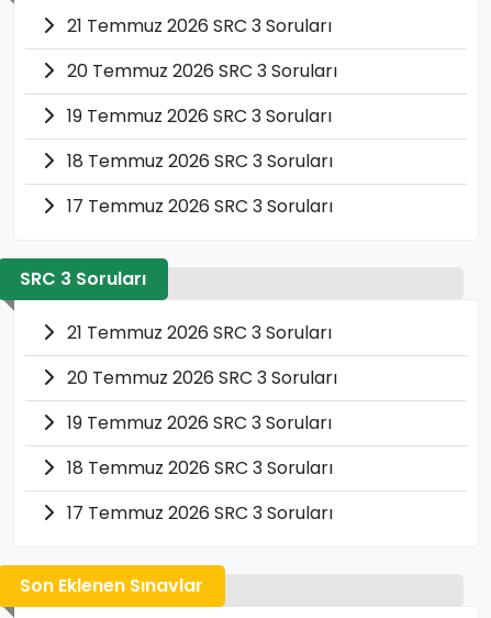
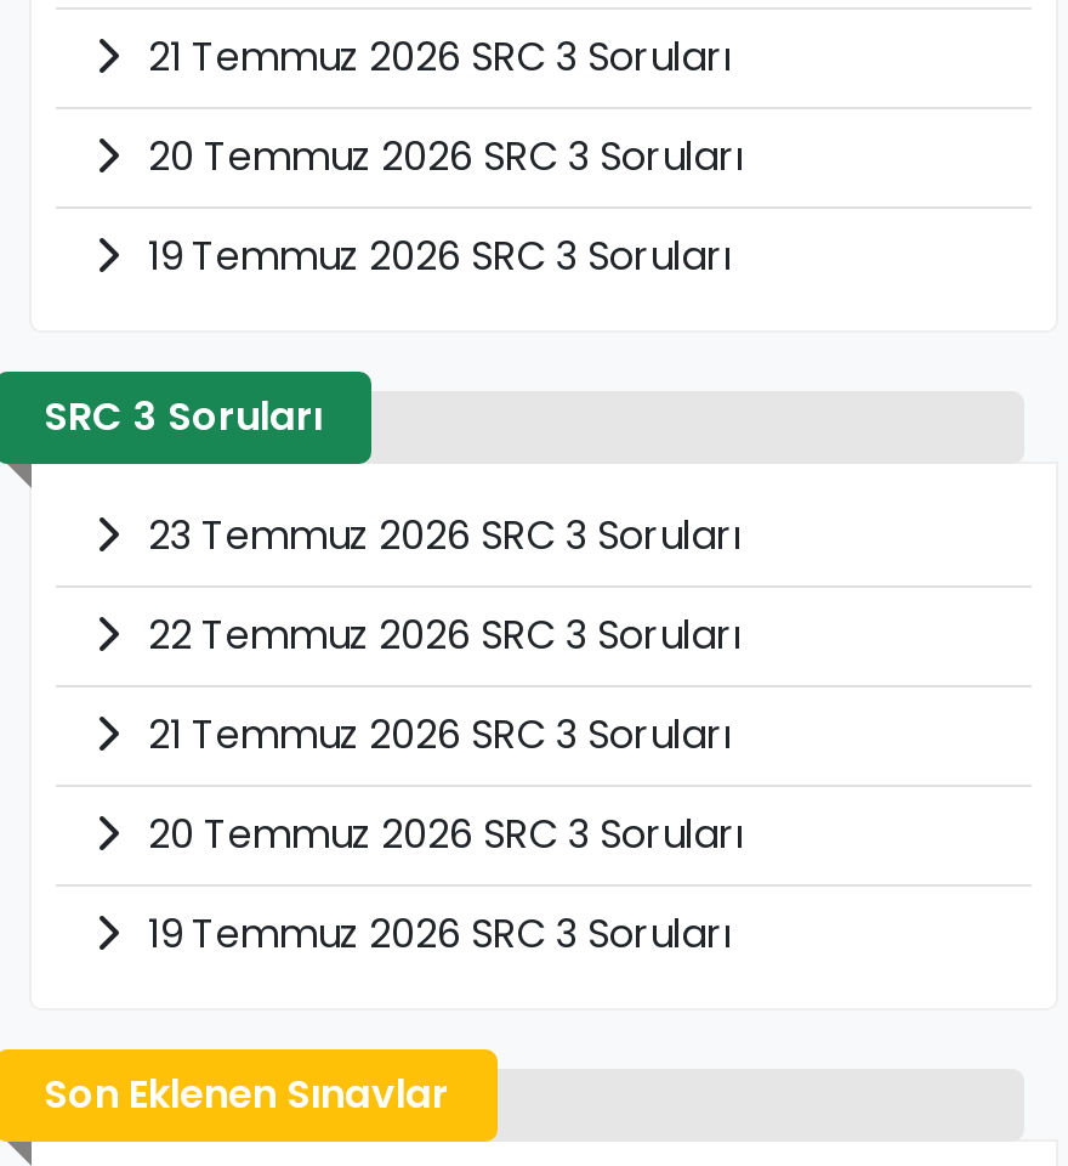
[63,148,333,219] 18 Temmuz 2026 SRC 3 Soruları | 17 Temmuz 2026 SRC 3 Soruları -> none
none -> [138,508,743,663] 23 Temmuz 2026 SRC 3 Soruları | 22 Temmuz 2026 SRC 3 Soruları
[63,455,333,526] 18 Temmuz 2026 SRC 3 Soruları | 17 Temmuz 2026 SRC 3 Soruları -> none

